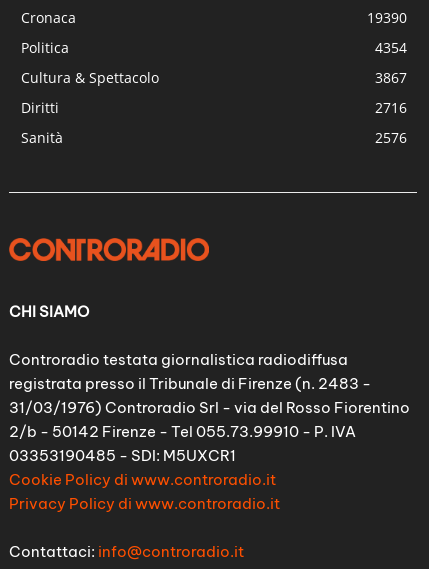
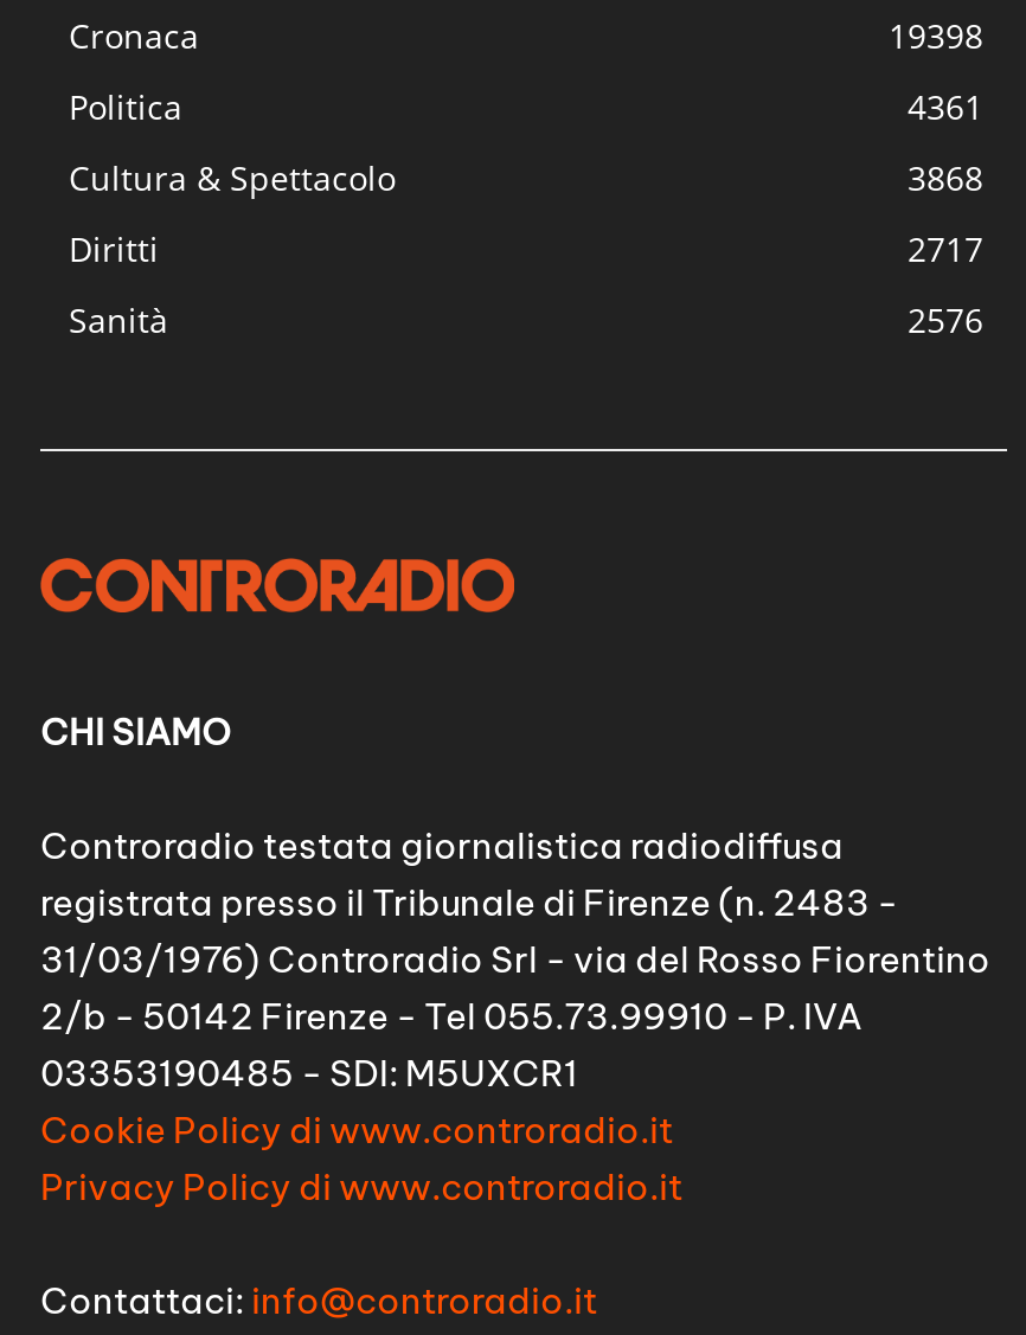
[367,8,407,27] 19390 -> [889,13,983,58] 19398
[375,38,407,57] 4354 -> [908,84,983,129] 4361
[375,68,407,87] 3867 -> [908,155,983,200] 3868
[375,98,407,117] 2716 -> [908,226,983,271] 2717

